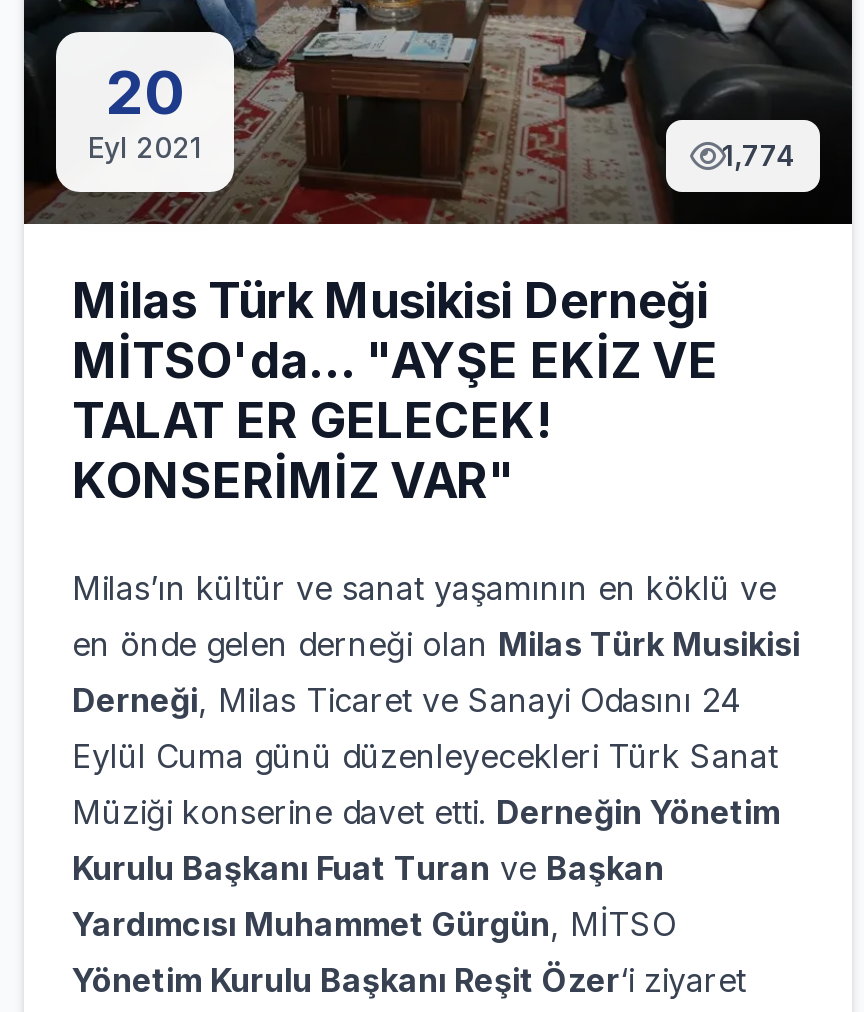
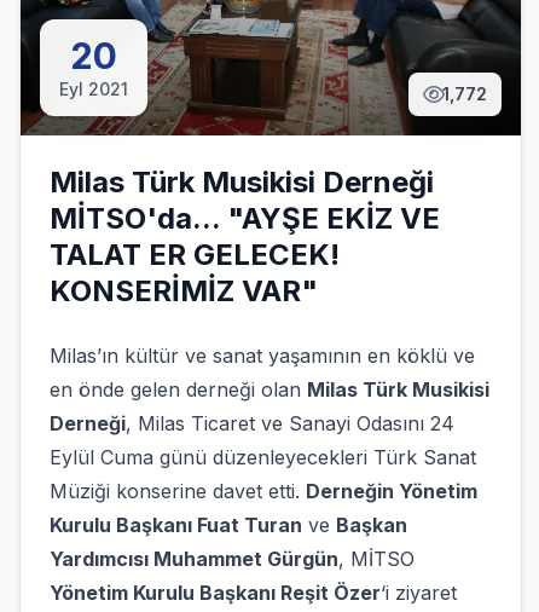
[722,139,796,173] 1,774 -> [442,84,487,105] 1,772

